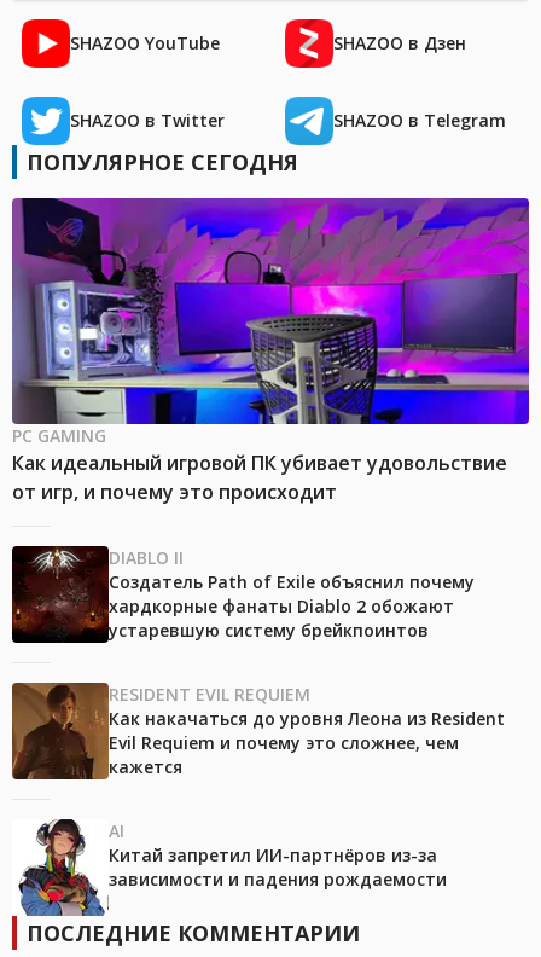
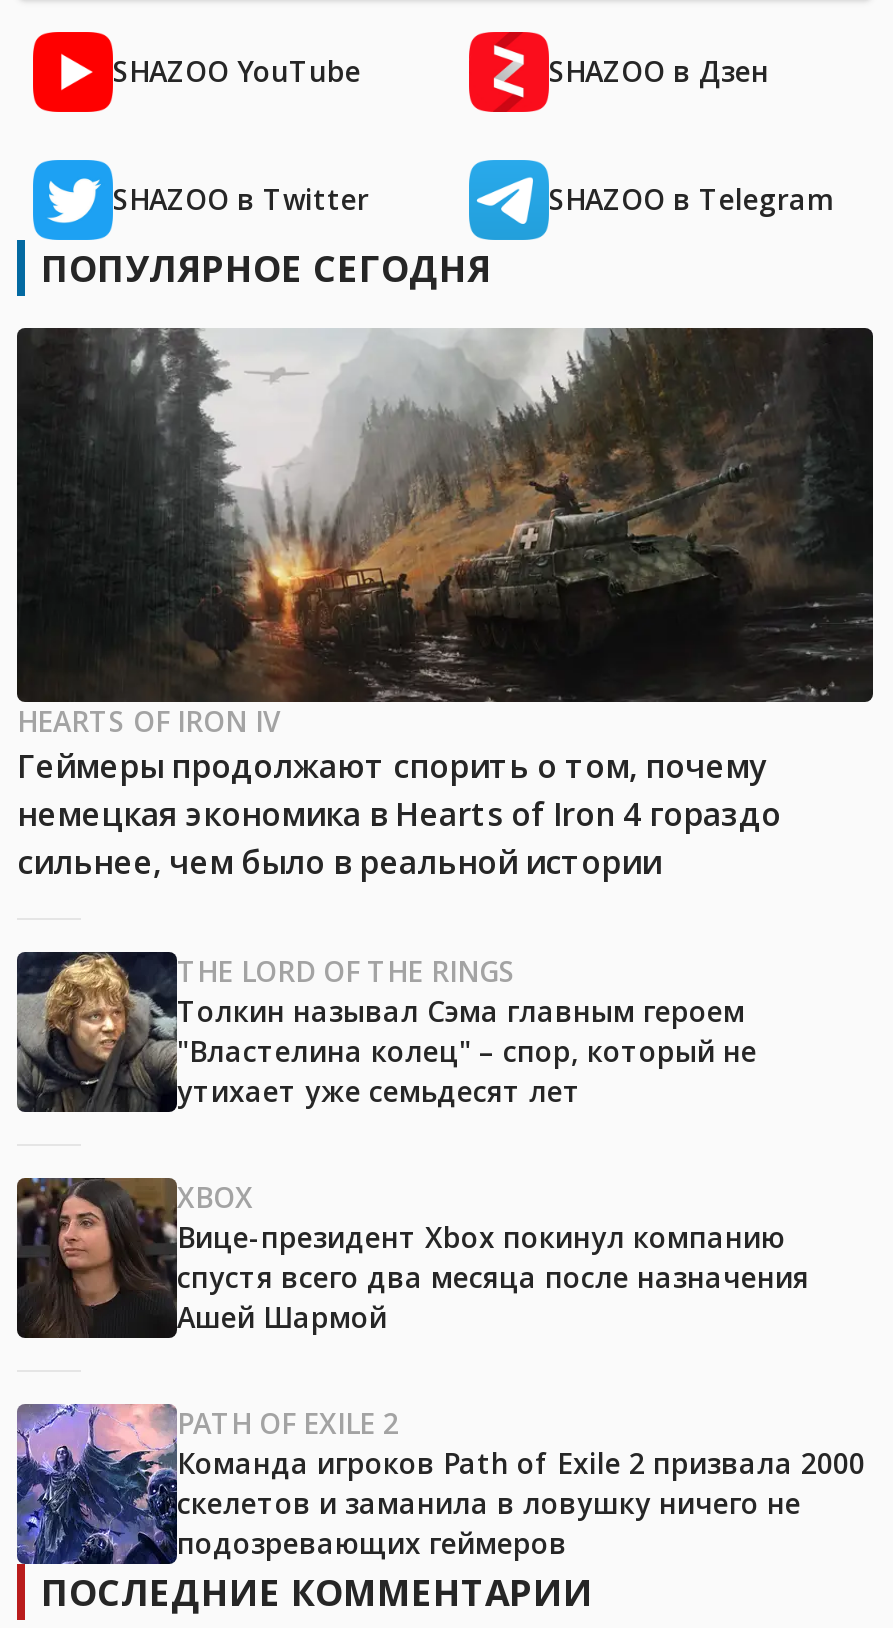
[11,197,530,505] [image] | PC GAMING | Как идеальный игровой ПК убивает удовольствие | от игр, и почему это происходит -> [15,326,875,884] [image] | HEARTS OF IRON IV | Геймеры продолжают спорить о том, почему | немецкая экономика в Hearts of Iron 4 гораздо | сильнее, чем было в реальной истории
[12,546,475,642] [image] | DIABLO II | Создатель Path of Exile объяснил почему | хардкорные фанаты Diablo 2 обожают | устаревшую систему брейкпоинтов -> [15,952,757,1112] [image] | THE LORD OF THE RINGS | Толкин называл Сэма главным героем | "Властелина колец" – спор, который не | утихает уже семьдесят лет
[11,683,505,779] [image] | RESIDENT EVIL REQUIEM | Как накачаться до уровня Леона из Resident | Evil Requiem и почему это сложнее, чем | кажется -> [15,1176,809,1338] [image] | XBOX | Вице-президент Xbox покинул компанию | спустя всего два месяца после назначения | Ашей Шармой
[12,818,447,917] [image] | AI | Китай запретил ИИ-партнёров из-за | зависимости и падения рождаемости -> [15,1402,865,1566] [image] | PATH OF EXILE 2 | Команда игроков Path of Exile 2 призвала 2000 | скелетов и заманила в ловушку ничего не | подозревающих геймеров

